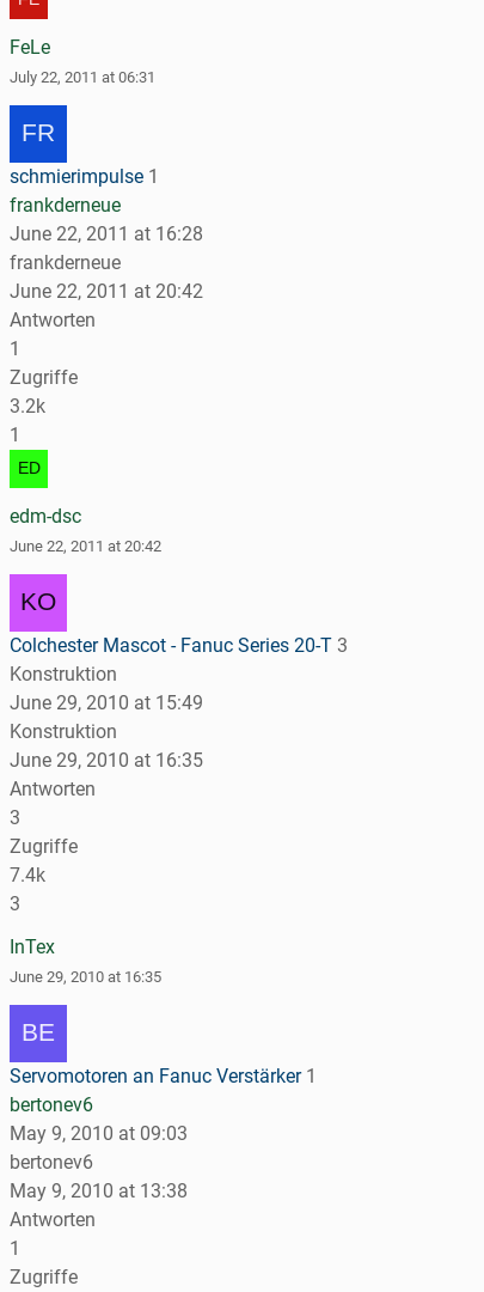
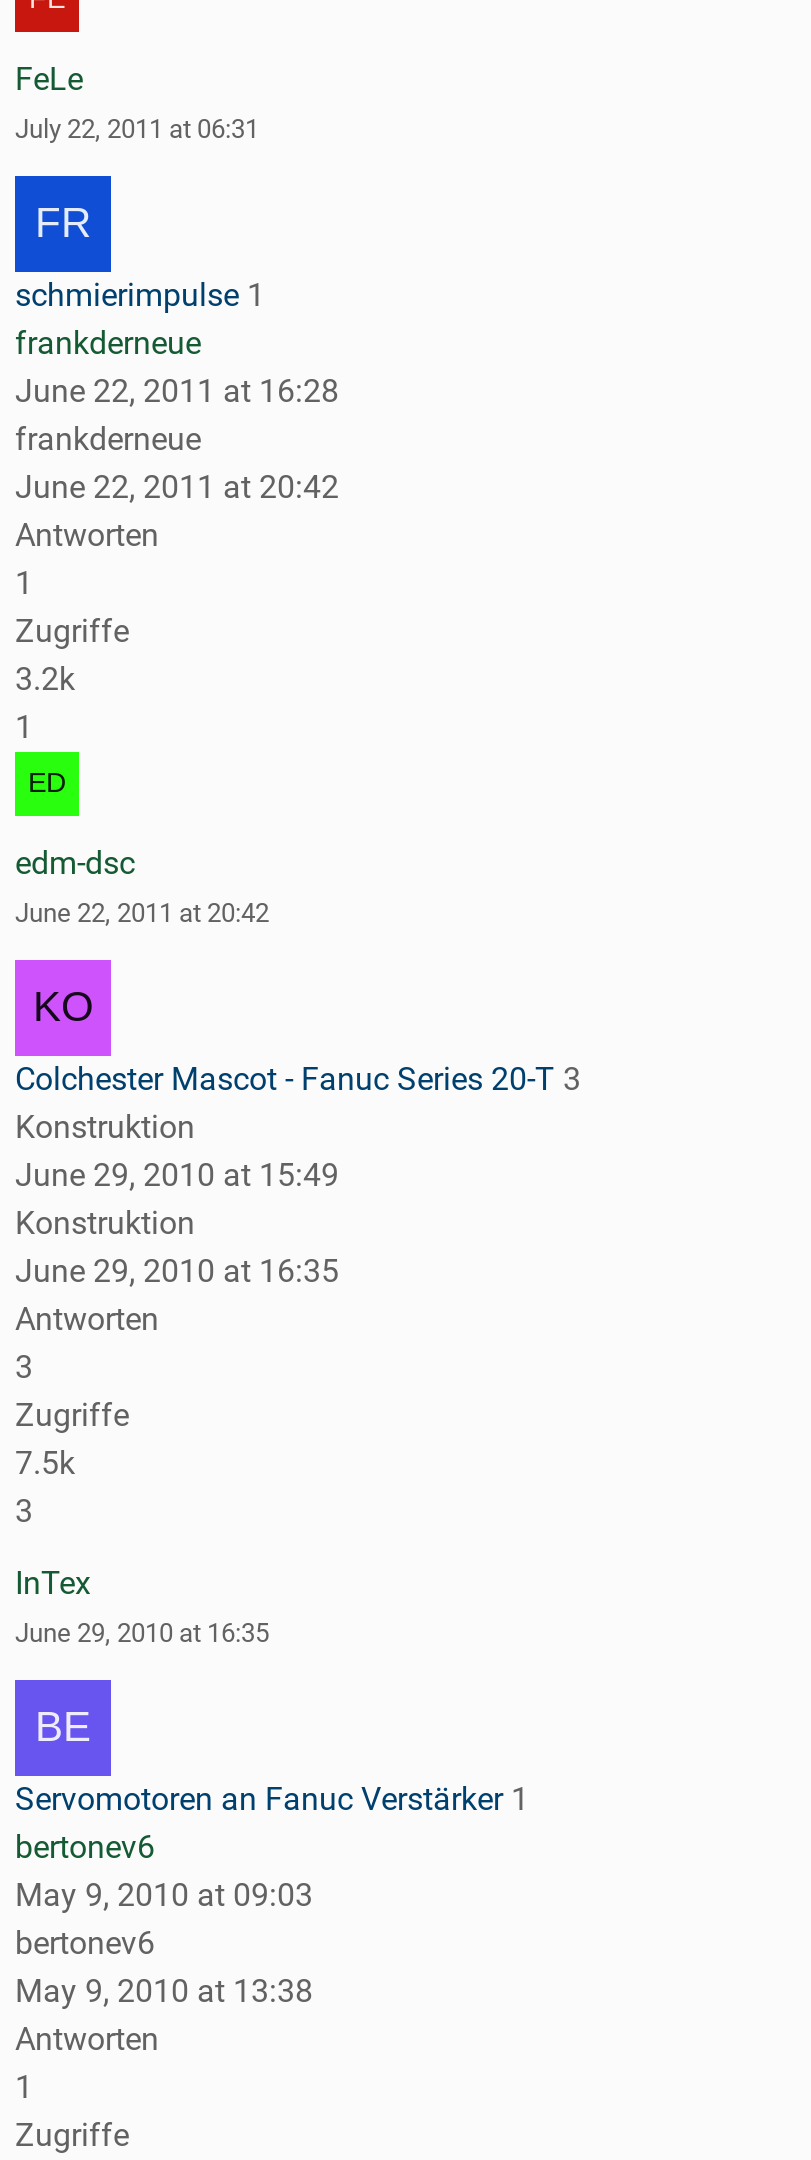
[10,864,45,886] 7.4k -> [15,1444,75,1482] 7.5k

